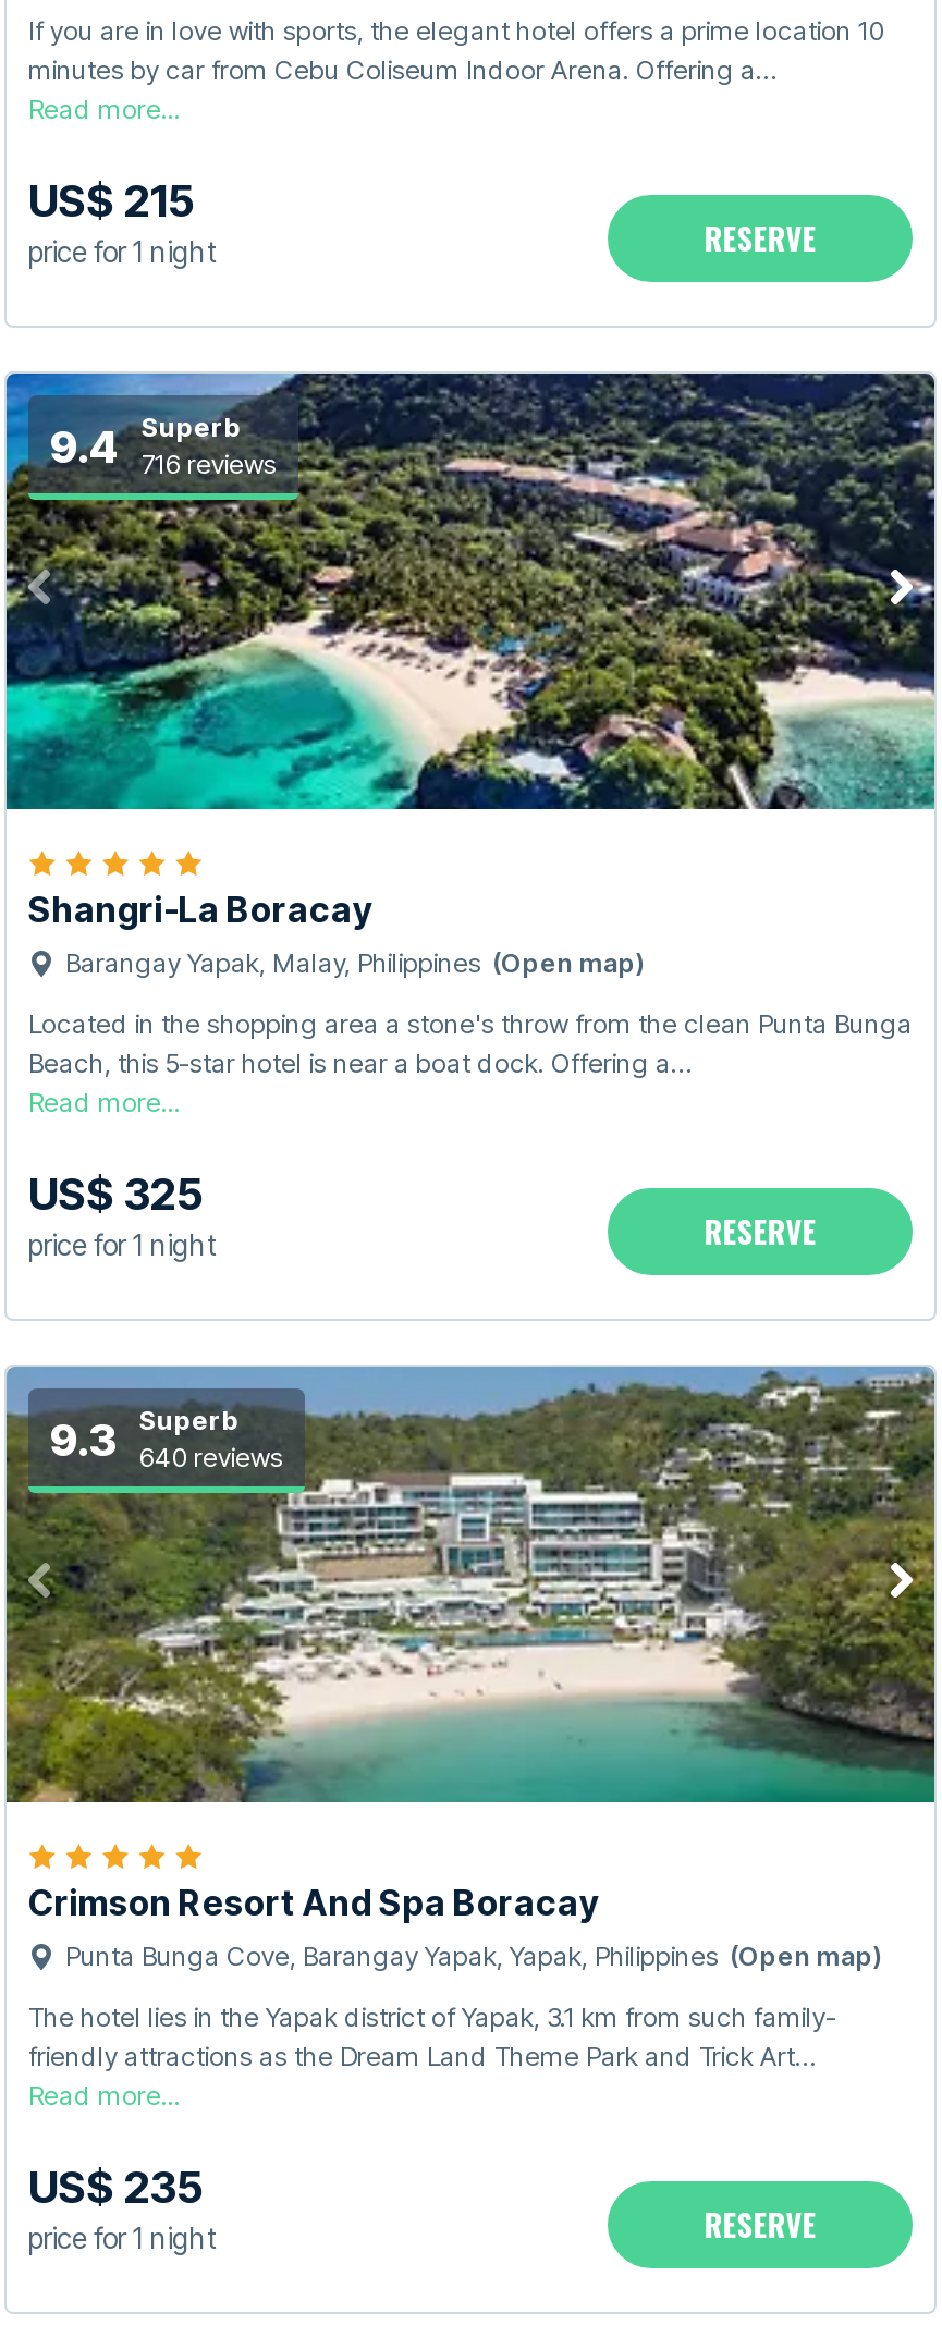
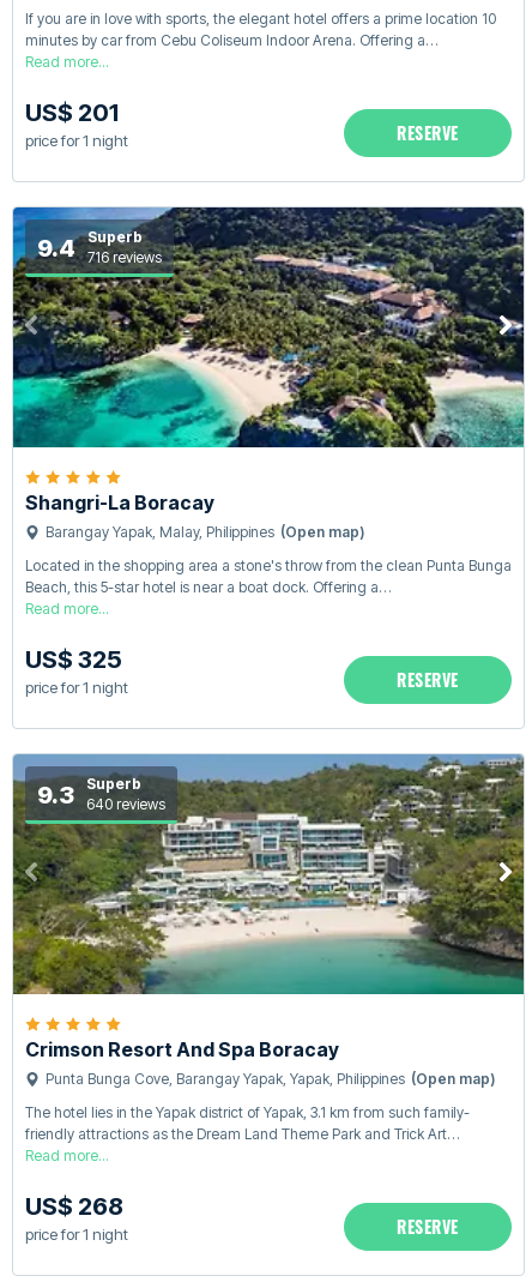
[28,175,196,228] US$ 215 -> [25,98,119,127] US$ 201
[28,2162,205,2214] US$ 235 -> [25,1192,123,1221] US$ 268

